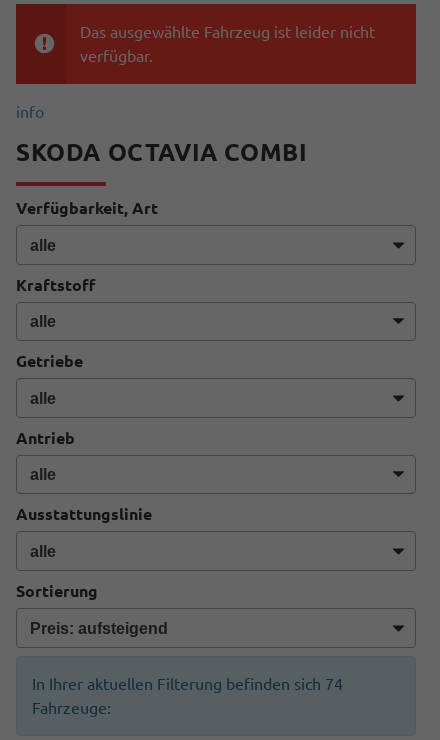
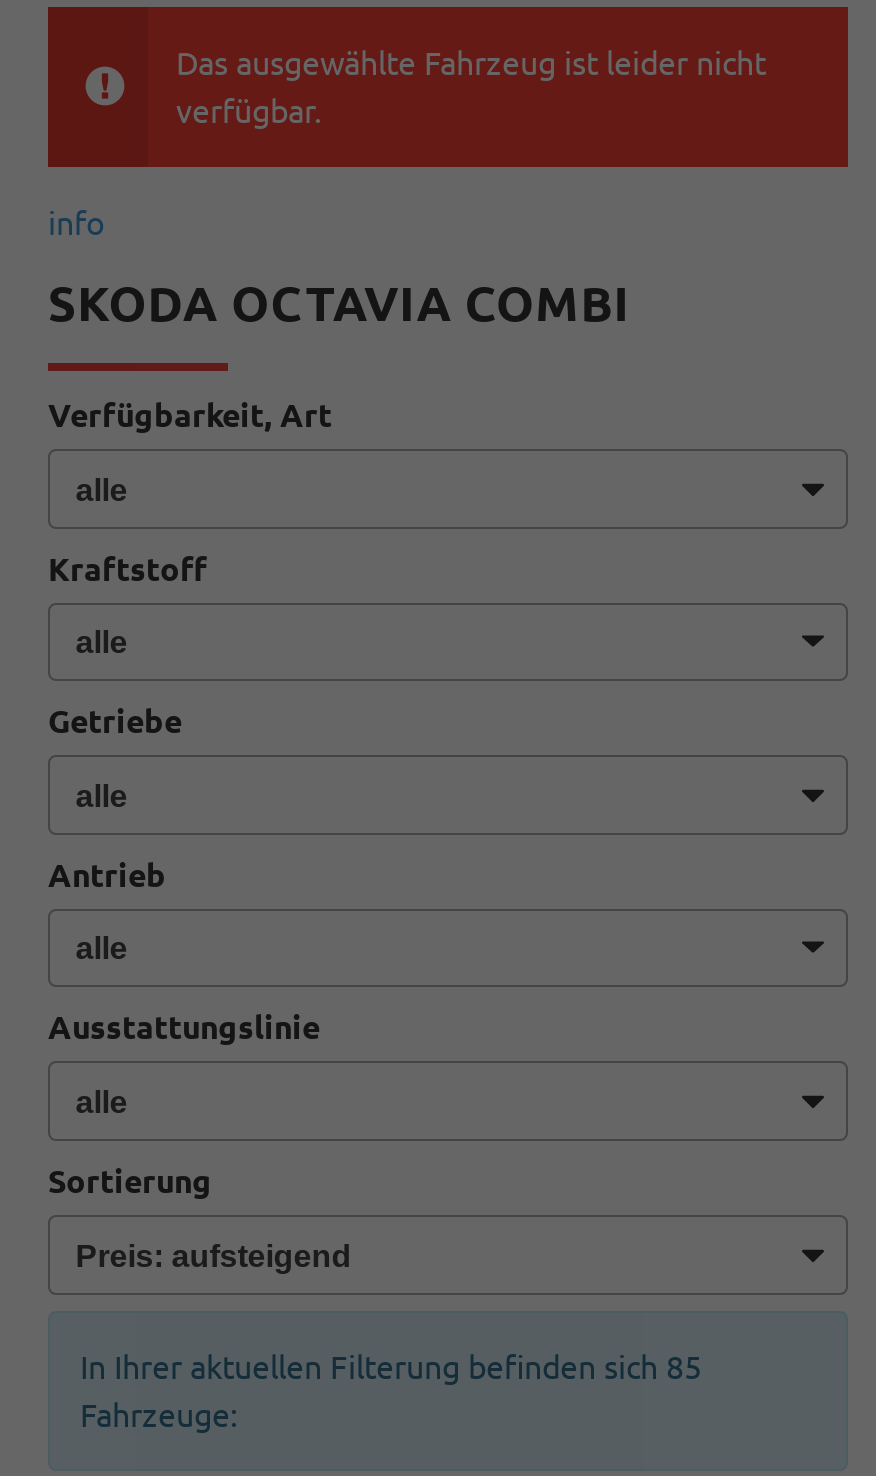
[32,675,343,693] In Ihrer aktuellen Filterung befinden sich 74 -> [80,1348,702,1384] In Ihrer aktuellen Filterung befinden sich 85

